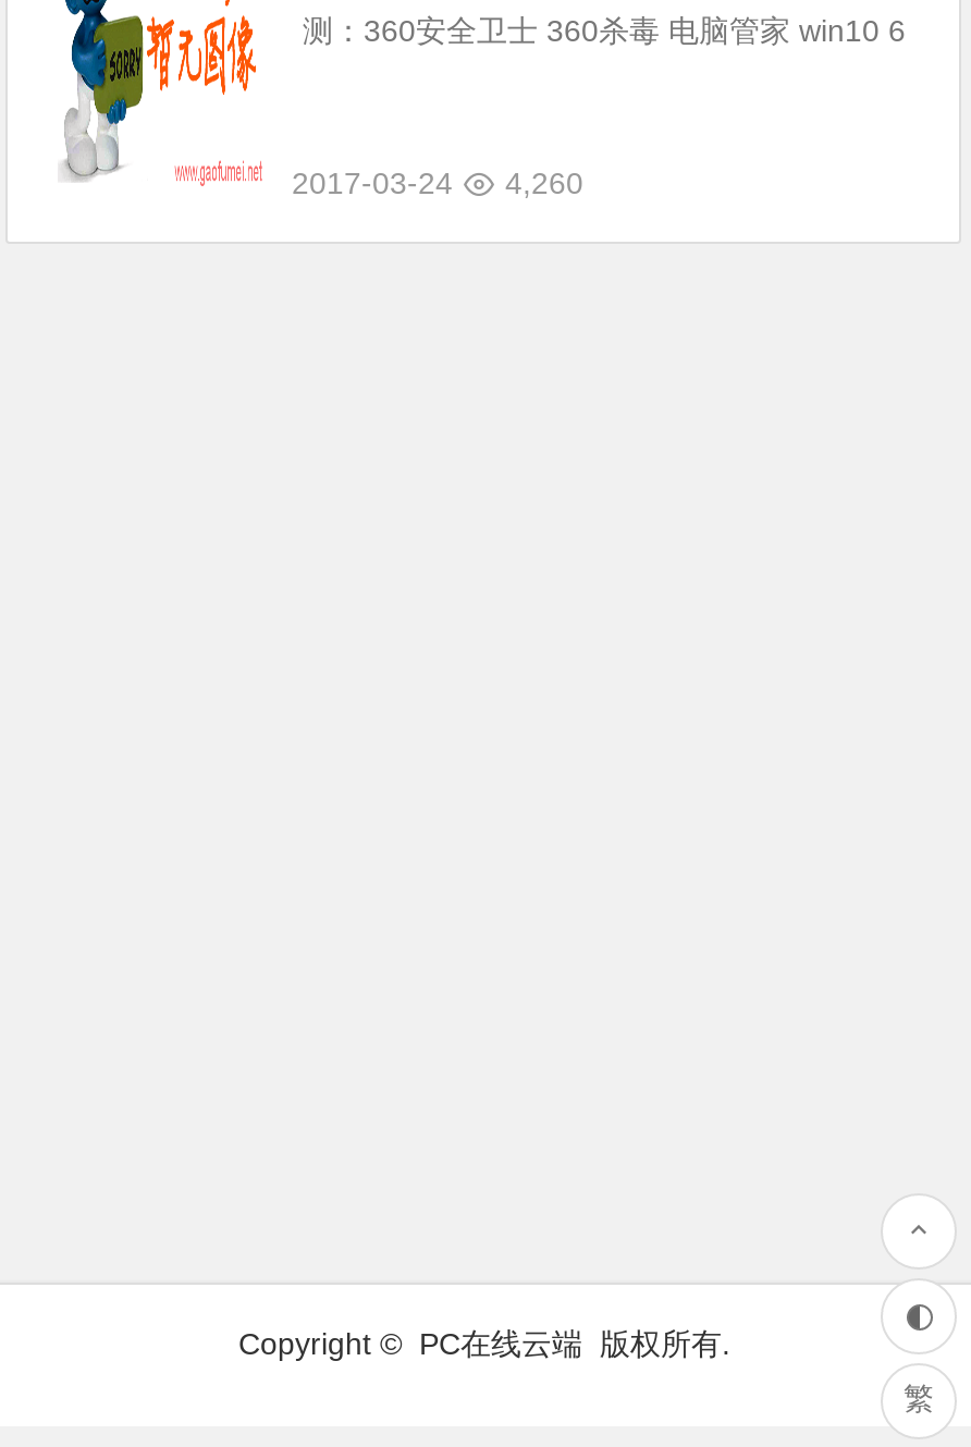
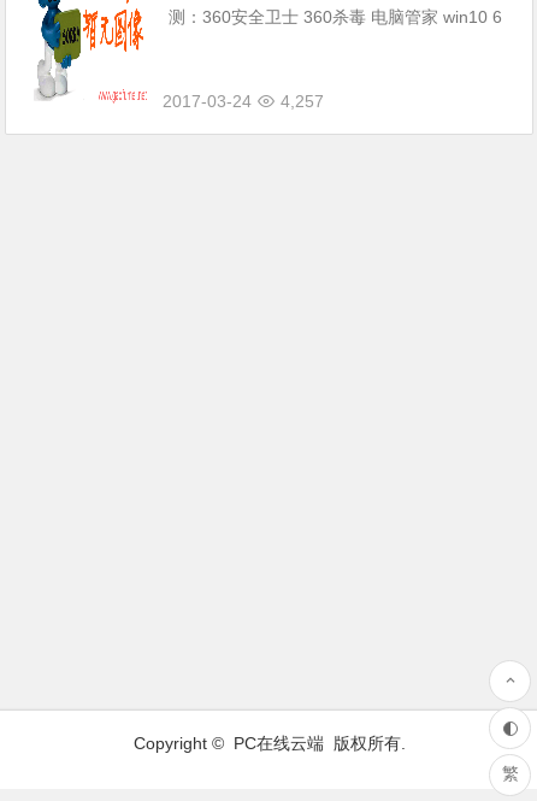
[505,165,583,200] 4,260 -> [281,92,324,111] 4,257

